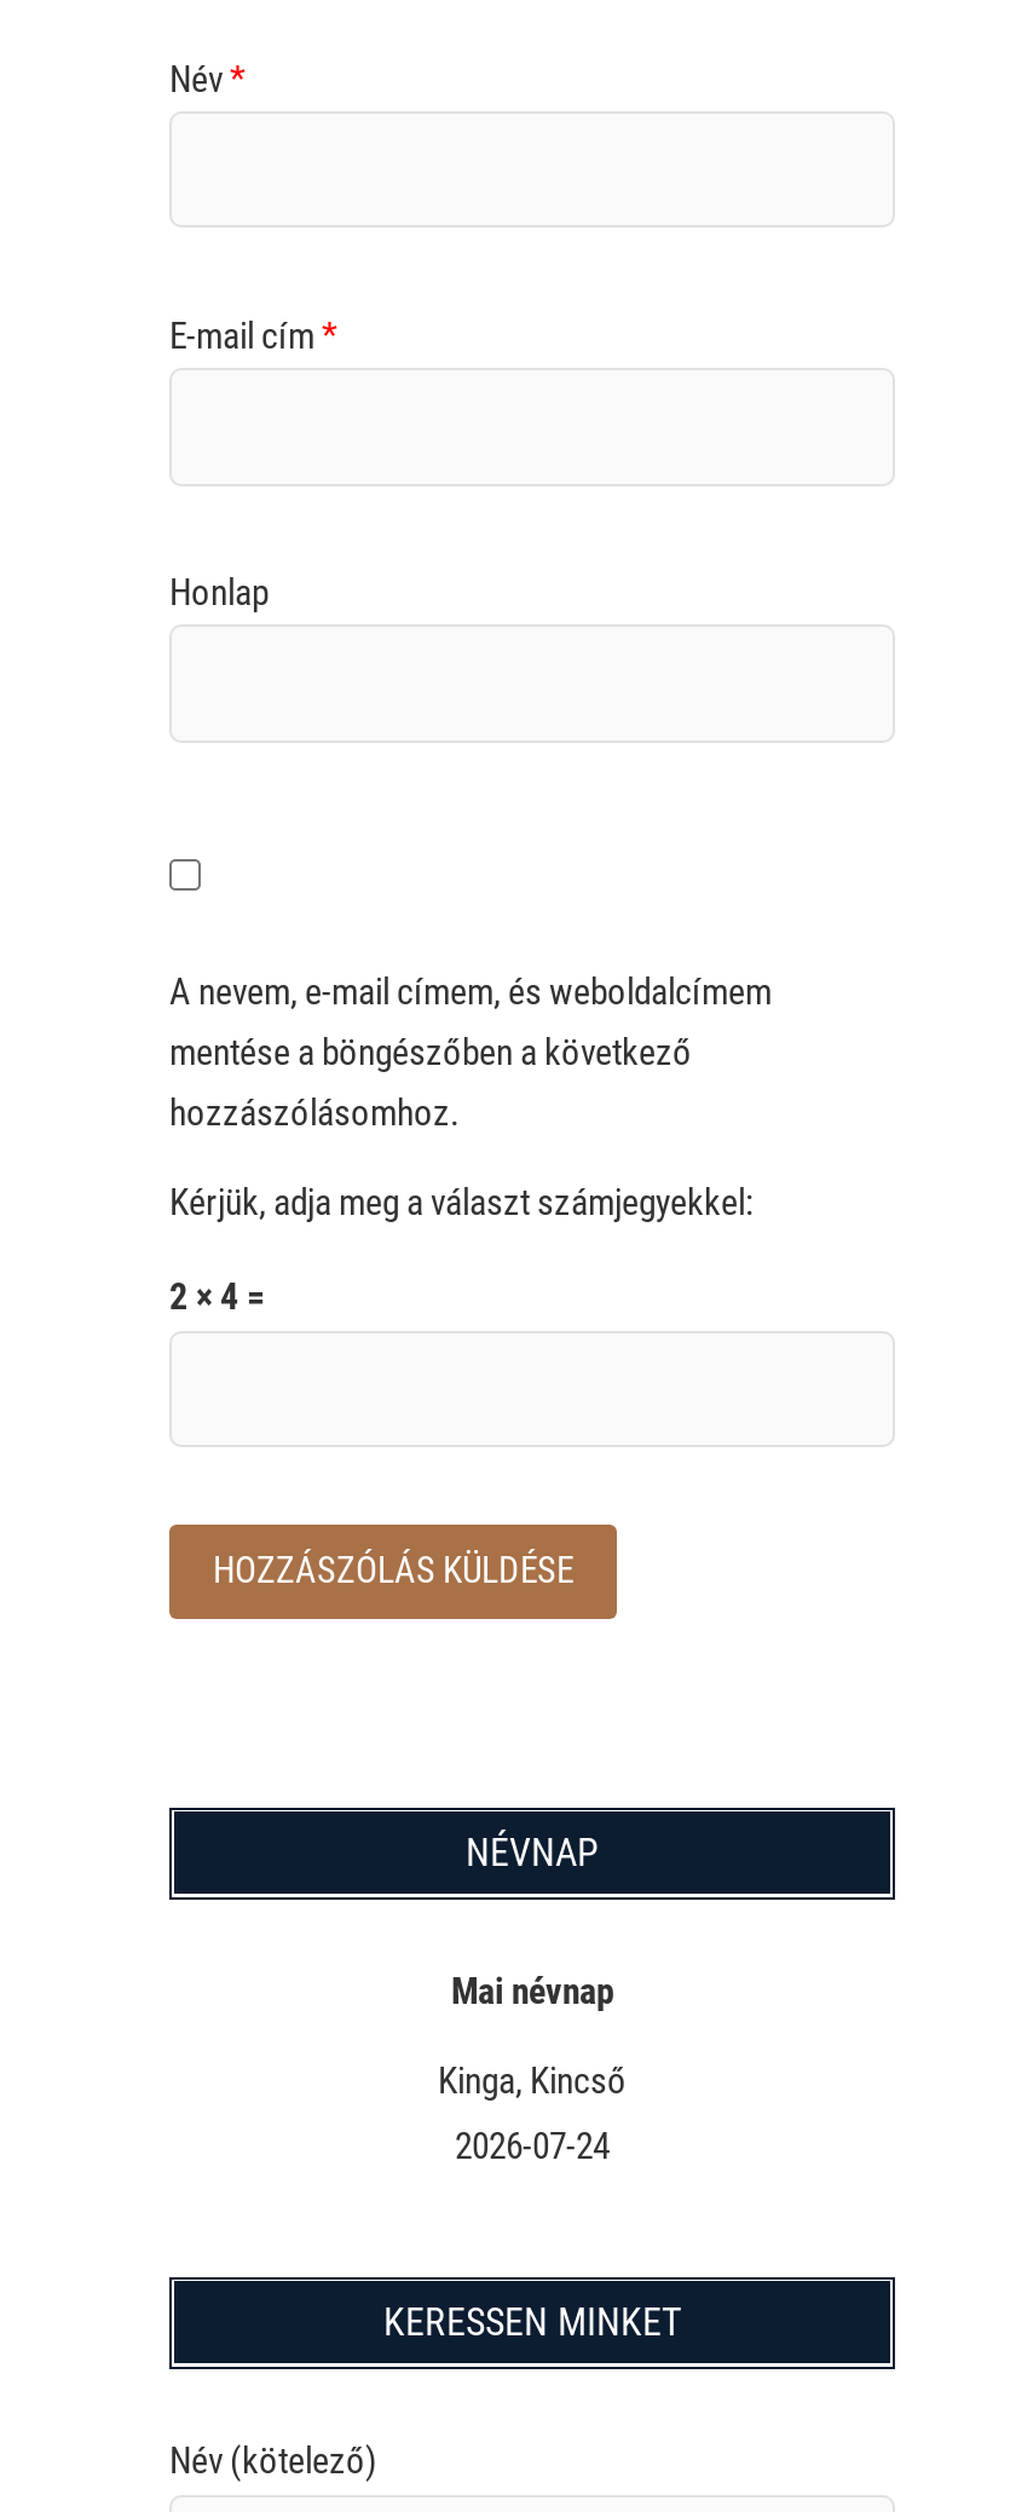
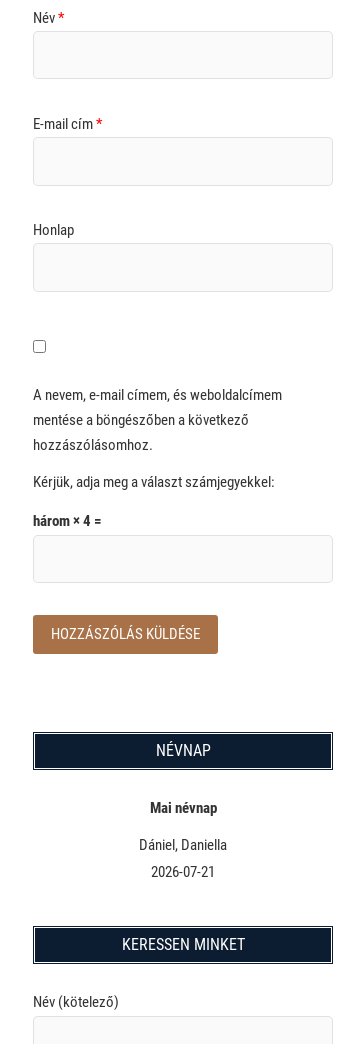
[169,1275,266,1319] 2 × 4 = -> [33,512,102,530] három × 4 =
[438,2059,627,2102] Kinga, Kincső -> [139,836,227,854] Dániel, Daniella
[455,2124,610,2168] 2026-07-24 -> [151,863,215,881] 2026-07-21

